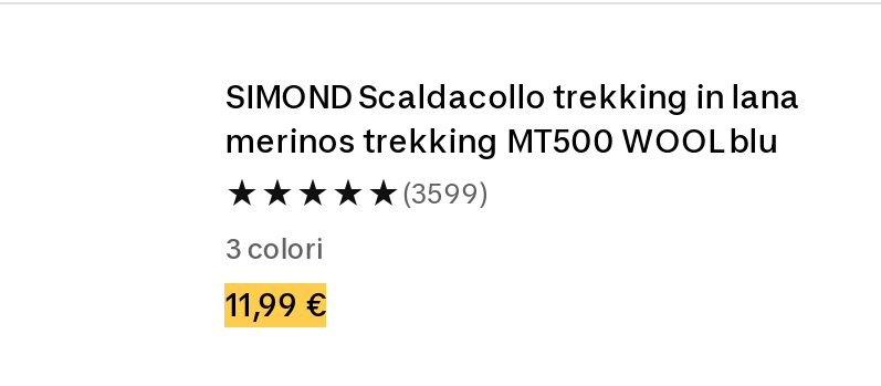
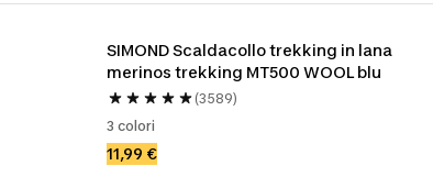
[402,177,488,210] (3599) -> [195,90,238,107] (3589)

